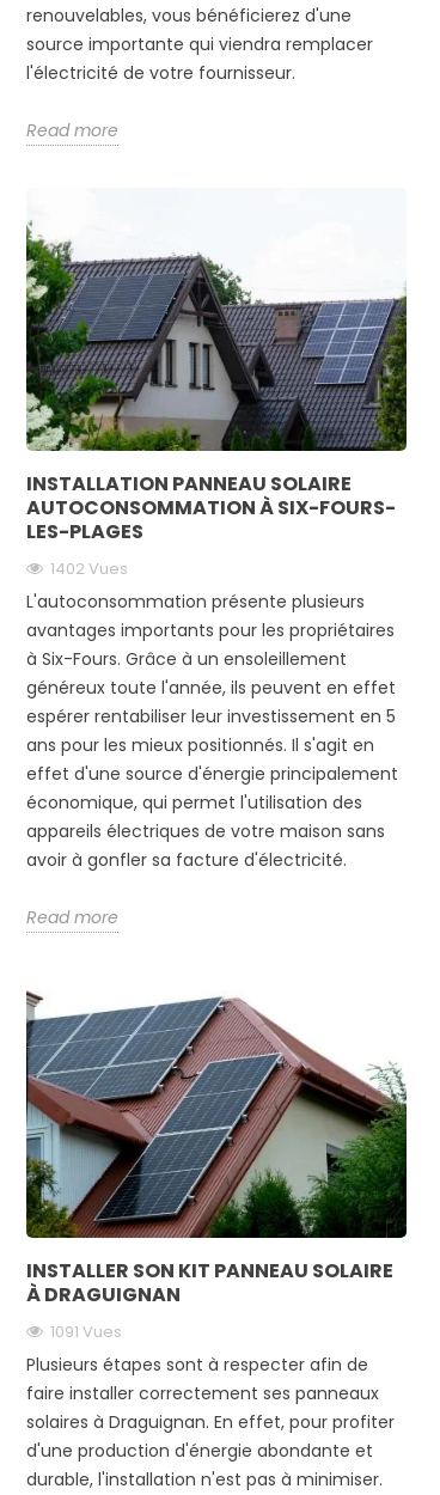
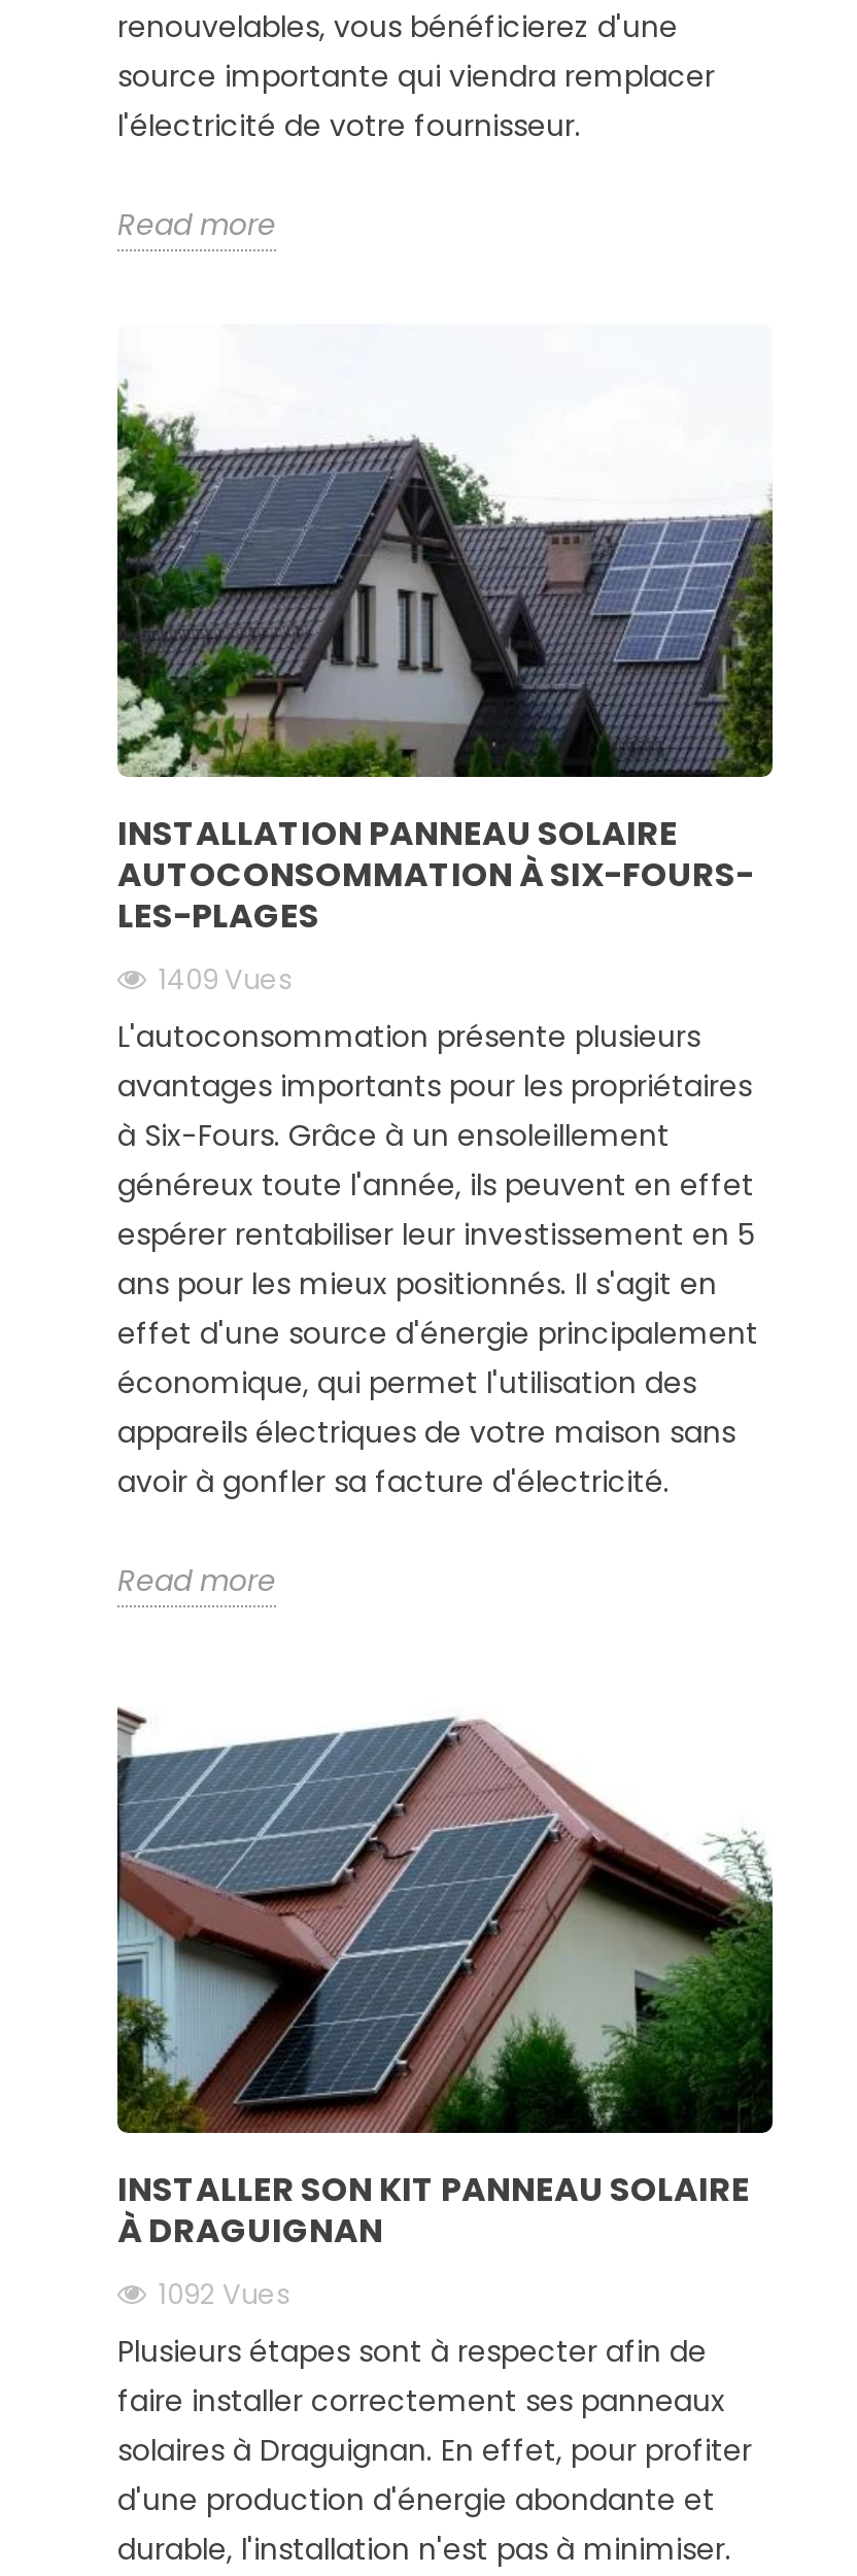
[50,557,128,580] 1402 Vues -> [159,960,293,999] 1409 Vues
[50,1320,122,1343] 1091 Vues -> [159,2275,290,2314] 1092 Vues

